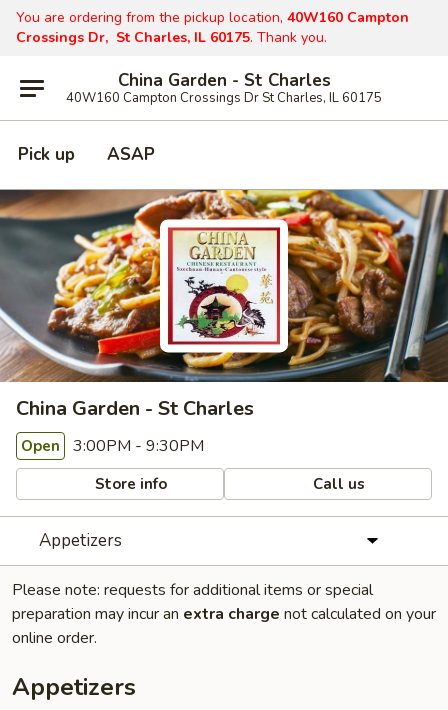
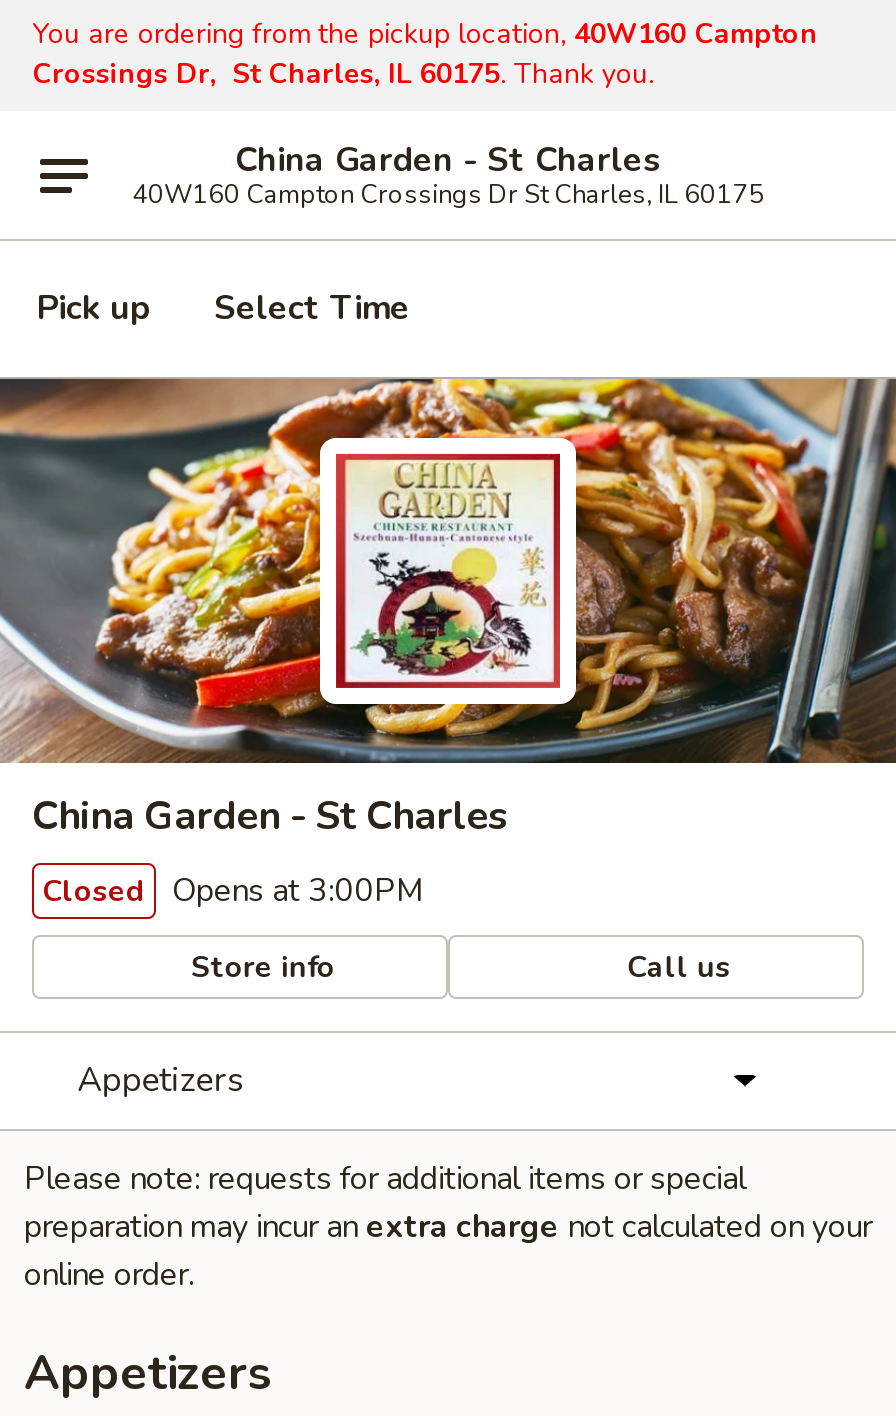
[107,143,155,166] ASAP -> [214,285,410,331] Select Time
[21,435,204,457] Open 3:00PM - 9:30PM -> [42,869,424,913] Closed Opens at 3:00PM

